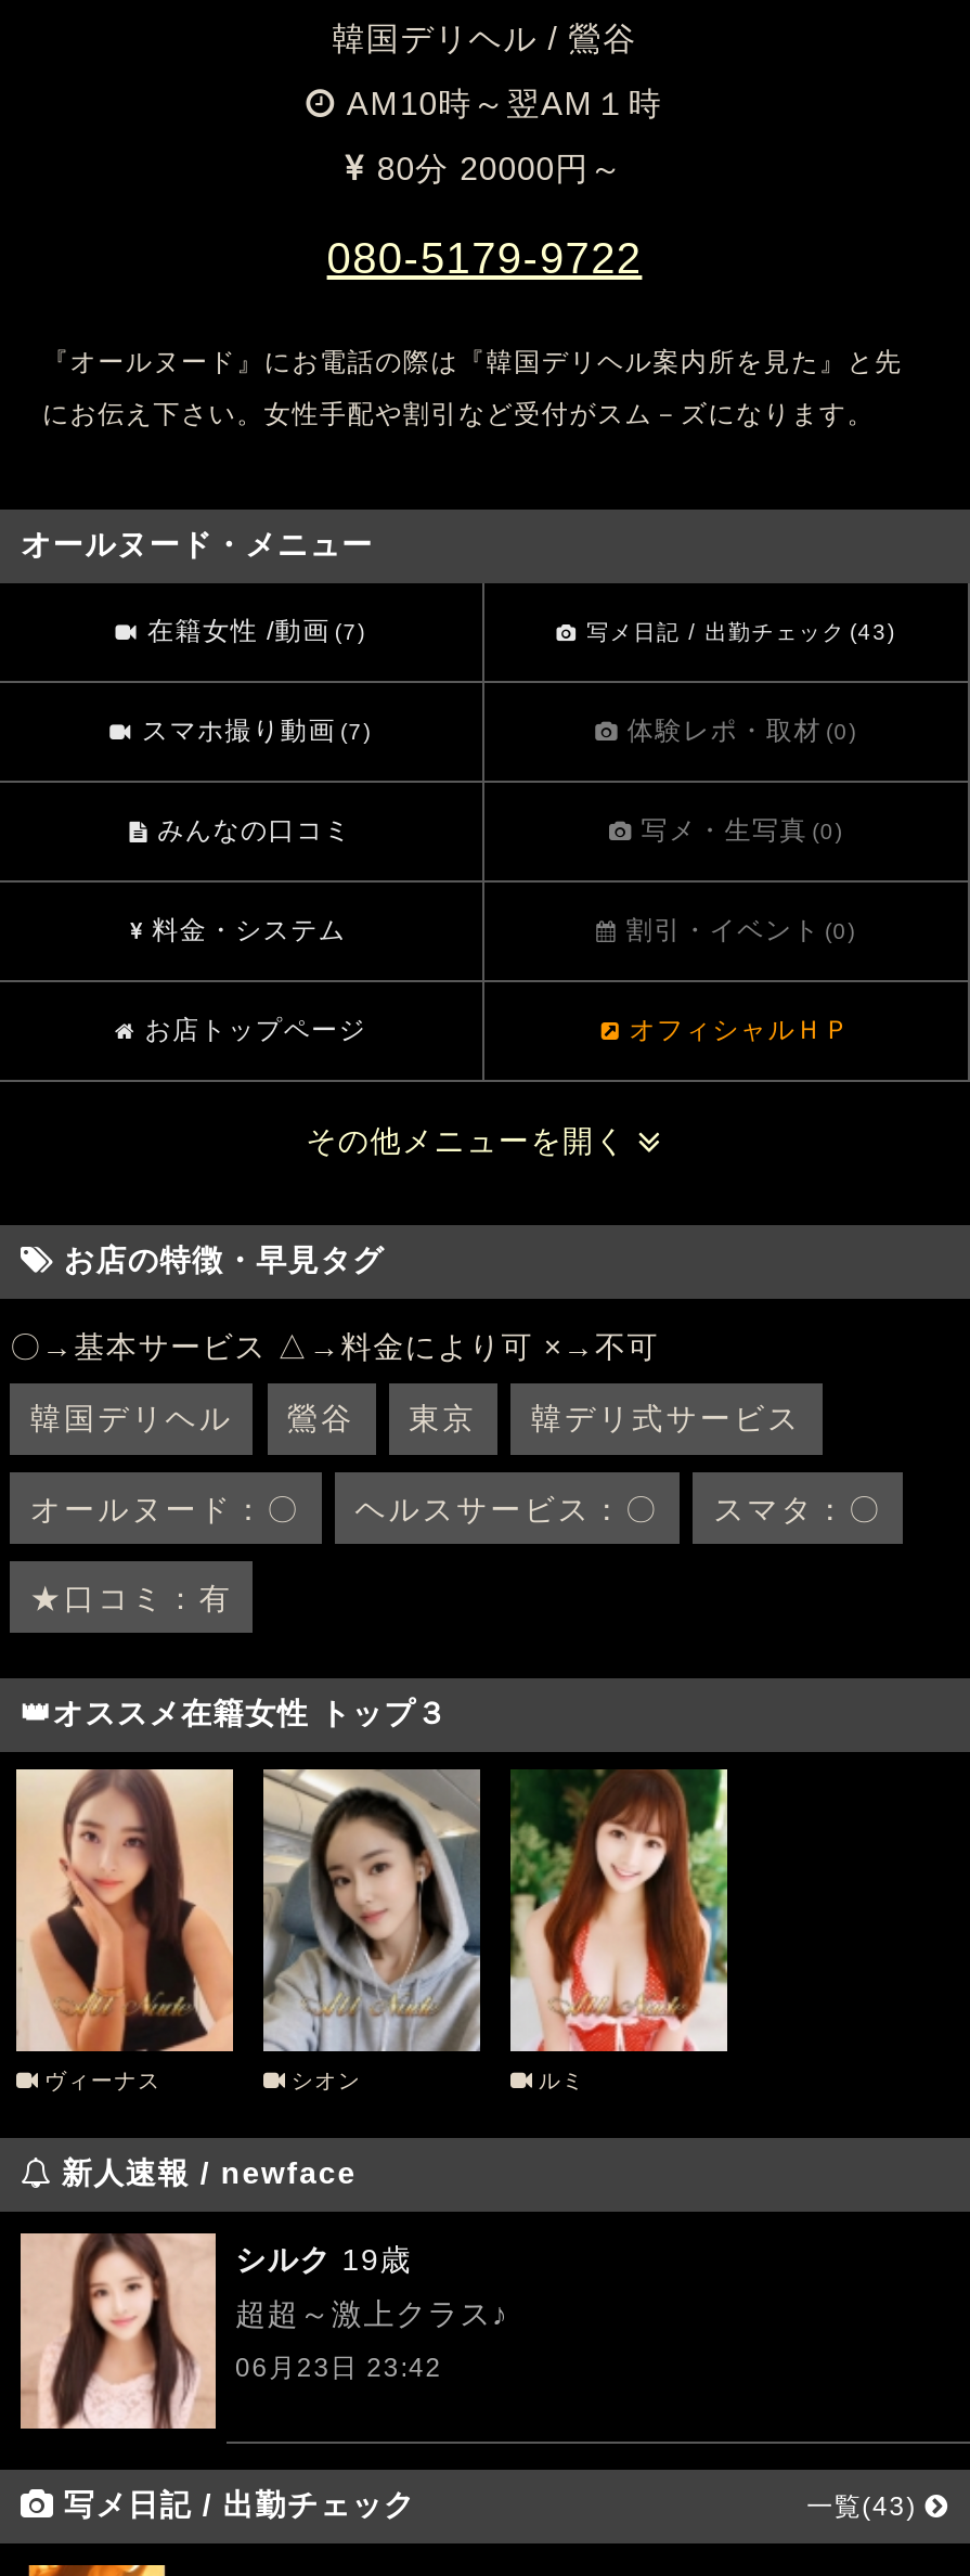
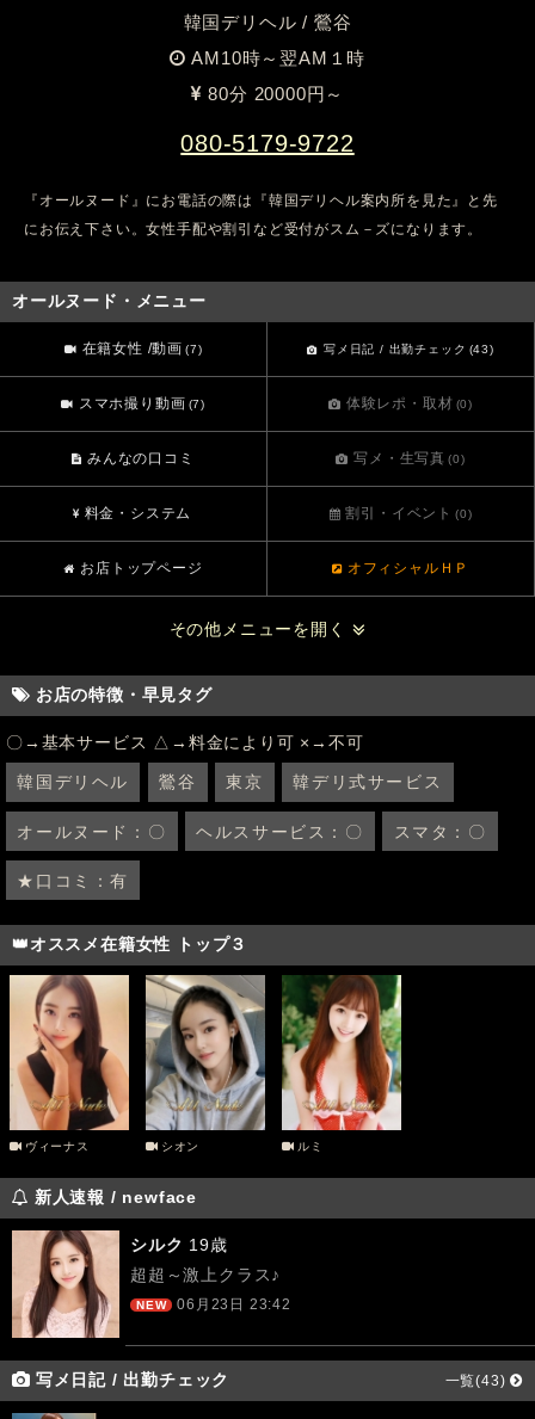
none -> [136,1299,166,1312] NEW

